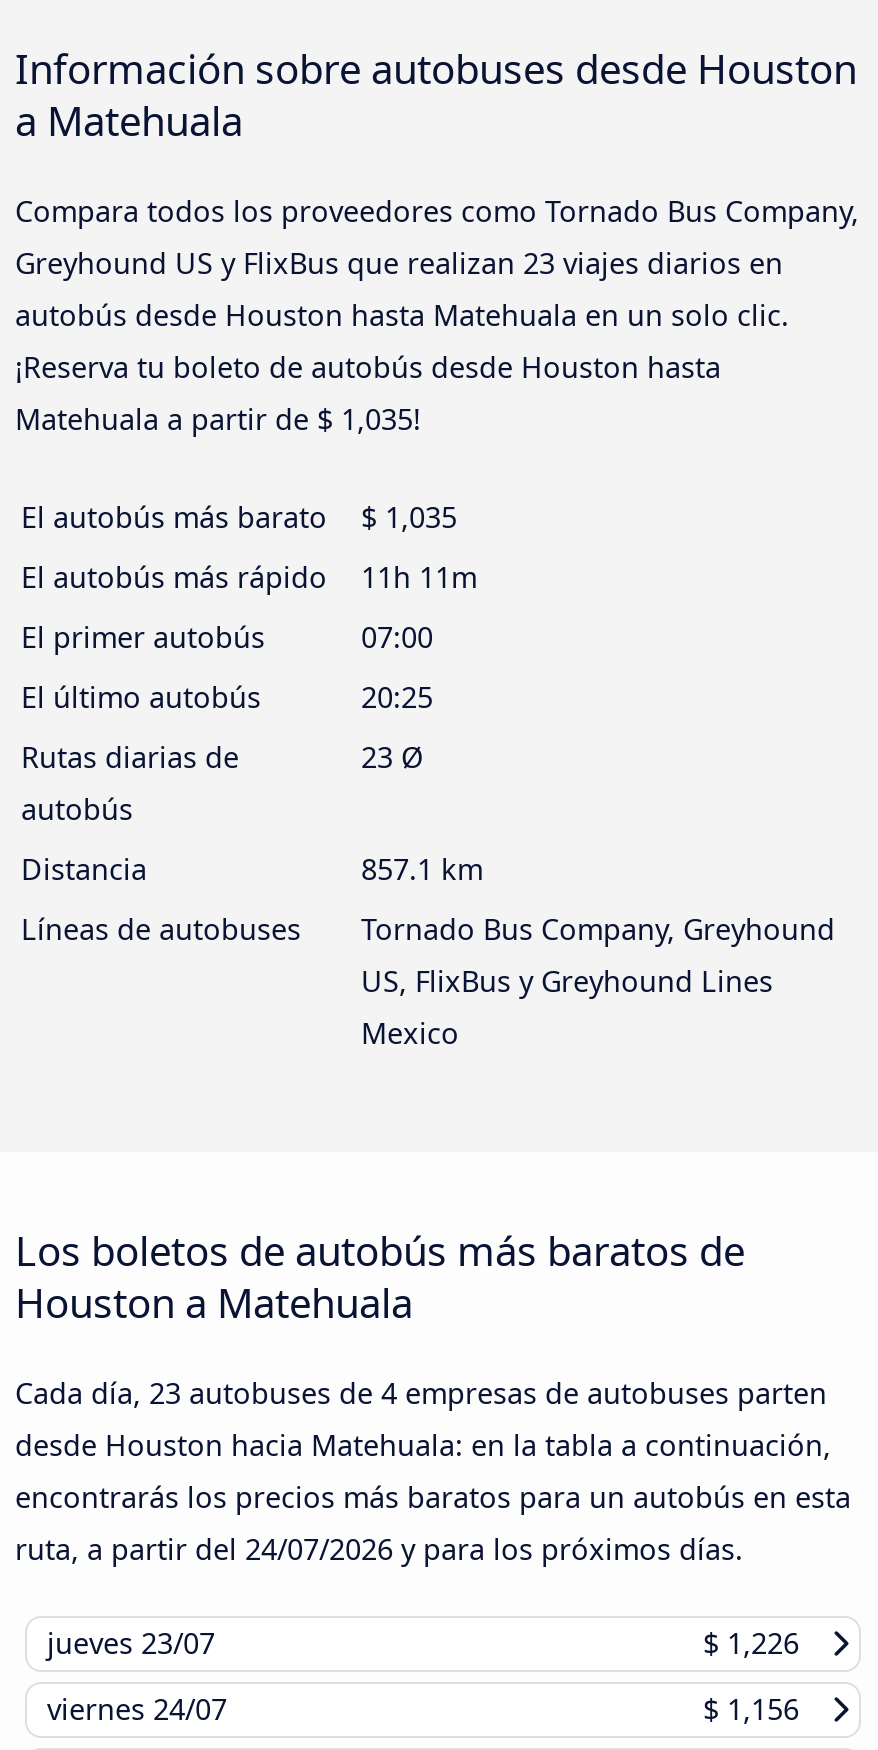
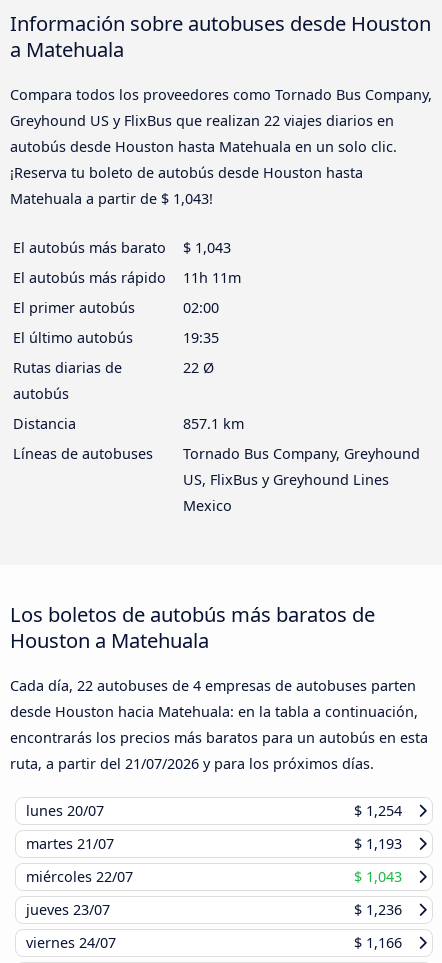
[15,244,783,282] Greyhound US y FlixBus que realizan 23 viajes diarios en -> [10,111,394,130] Greyhound US y FlixBus que realizan 22 viajes diarios en
[15,400,421,438] Matehuala a partir de $ 1,035! -> [10,189,213,208] Matehuala a partir de $ 1,043!
[21,498,457,536] El autobús más barato $ 1,035 -> [13,238,231,257] El autobús más barato $ 1,043
[361,618,433,656] 07:00 -> [183,298,219,317] 02:00
[361,678,433,716] 20:25 -> [183,328,219,347] 19:35
[361,738,423,776] 23 Ø -> [183,358,214,377] 22 Ø
[15,1375,827,1413] Cada día, 23 autobuses de 4 empresas de autobuses parten -> [10,676,416,695] Cada día, 22 autobuses de 4 empresas de autobuses parten
[15,1531,743,1569] ruta, a partir del 24/07/2026 y para los próximos días. -> [10,754,402,886] ruta, a partir del 21/07/2026 y para los próximos días. | lunes 20/07 | $ 1,254 | martes 21/07 | $ 1,193 | miércoles 22/07 | $ 1,043
[703,1625,799,1663] $ 1,226 -> [354,900,402,919] $ 1,236
[703,1691,799,1729] $ 1,156 -> [354,933,402,952] $ 1,166

